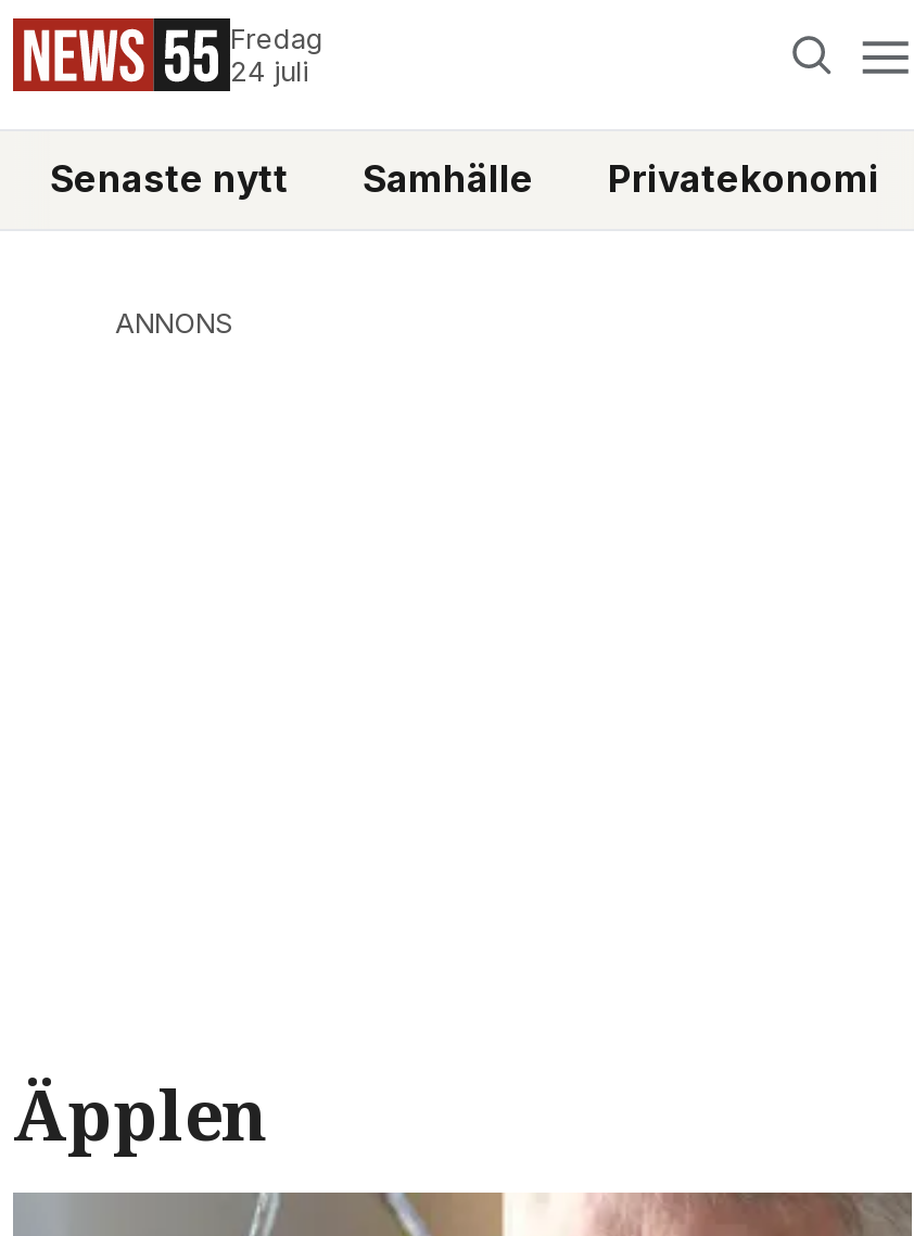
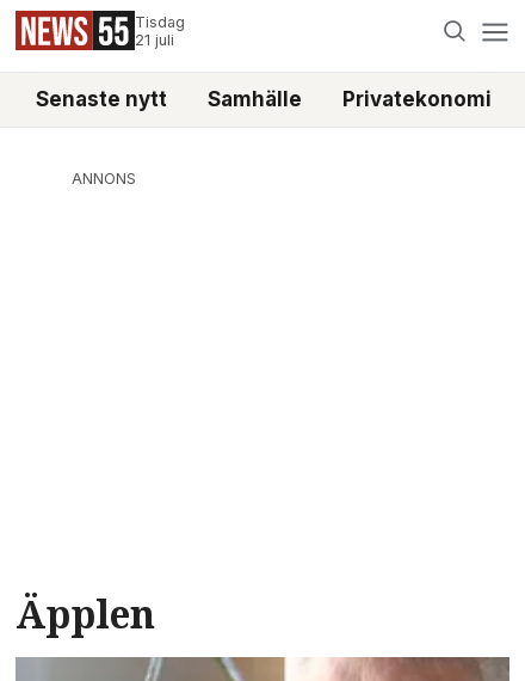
[230,23,323,88] Fredag | 24 juli -> [135,13,185,49] Tisdag | 21 juli

